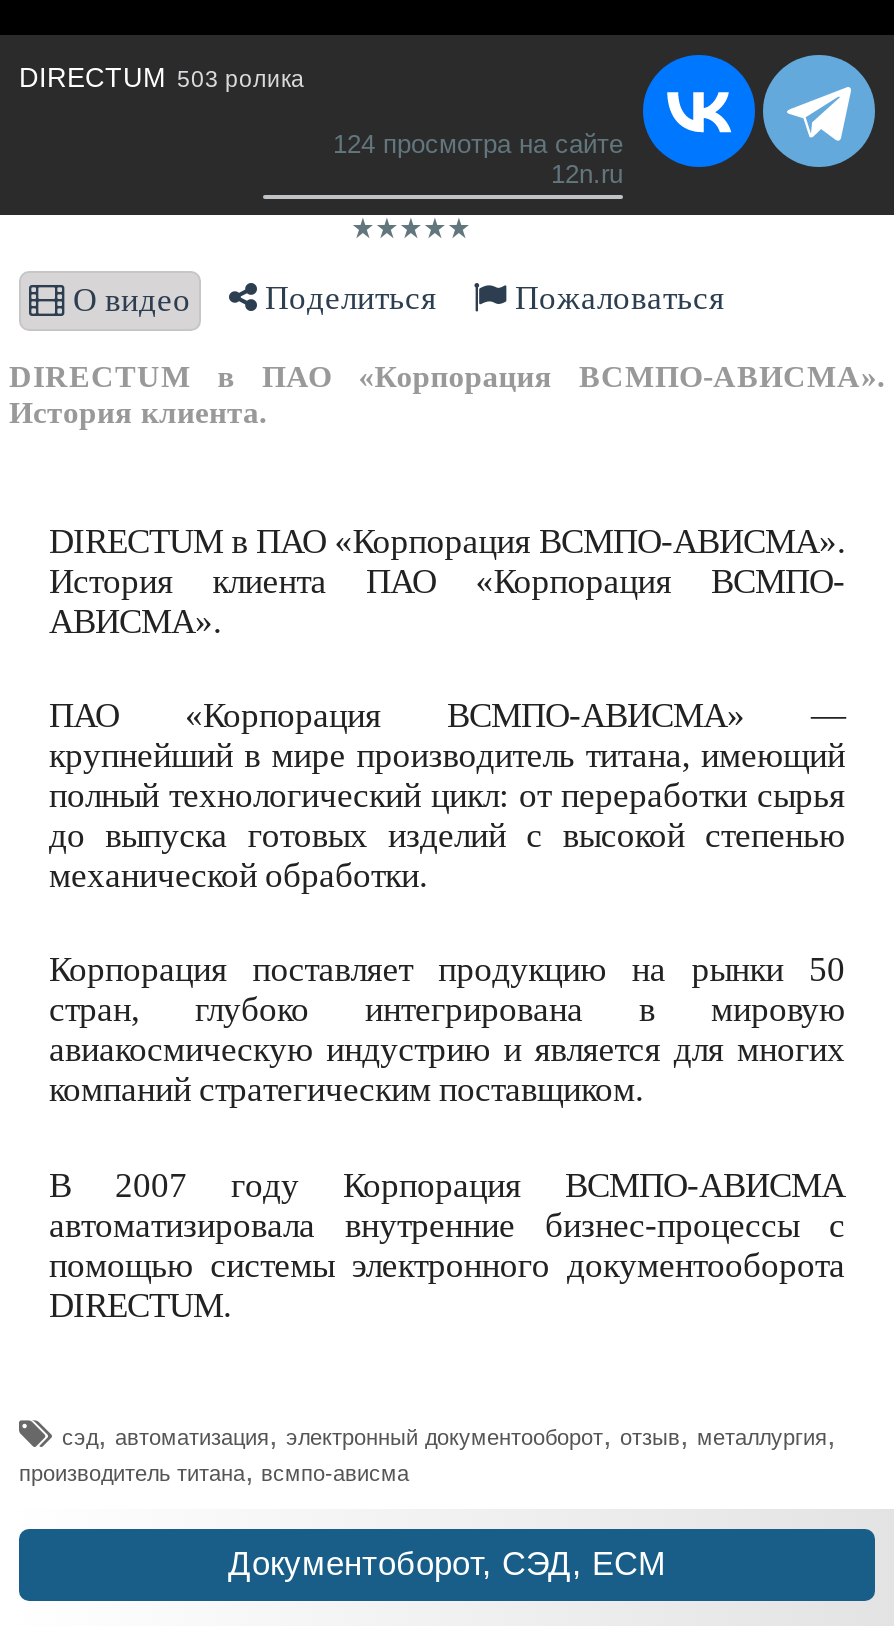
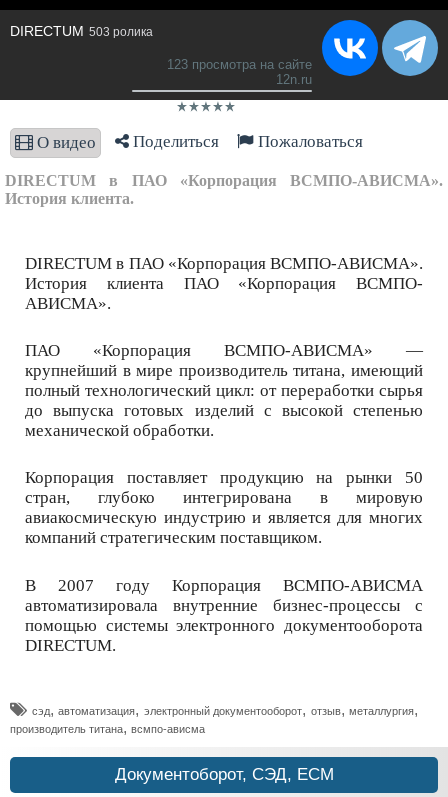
[333,129,623,159] 124 просмотра на сайте -> [167,57,312,72] 123 просмотра на сайте

